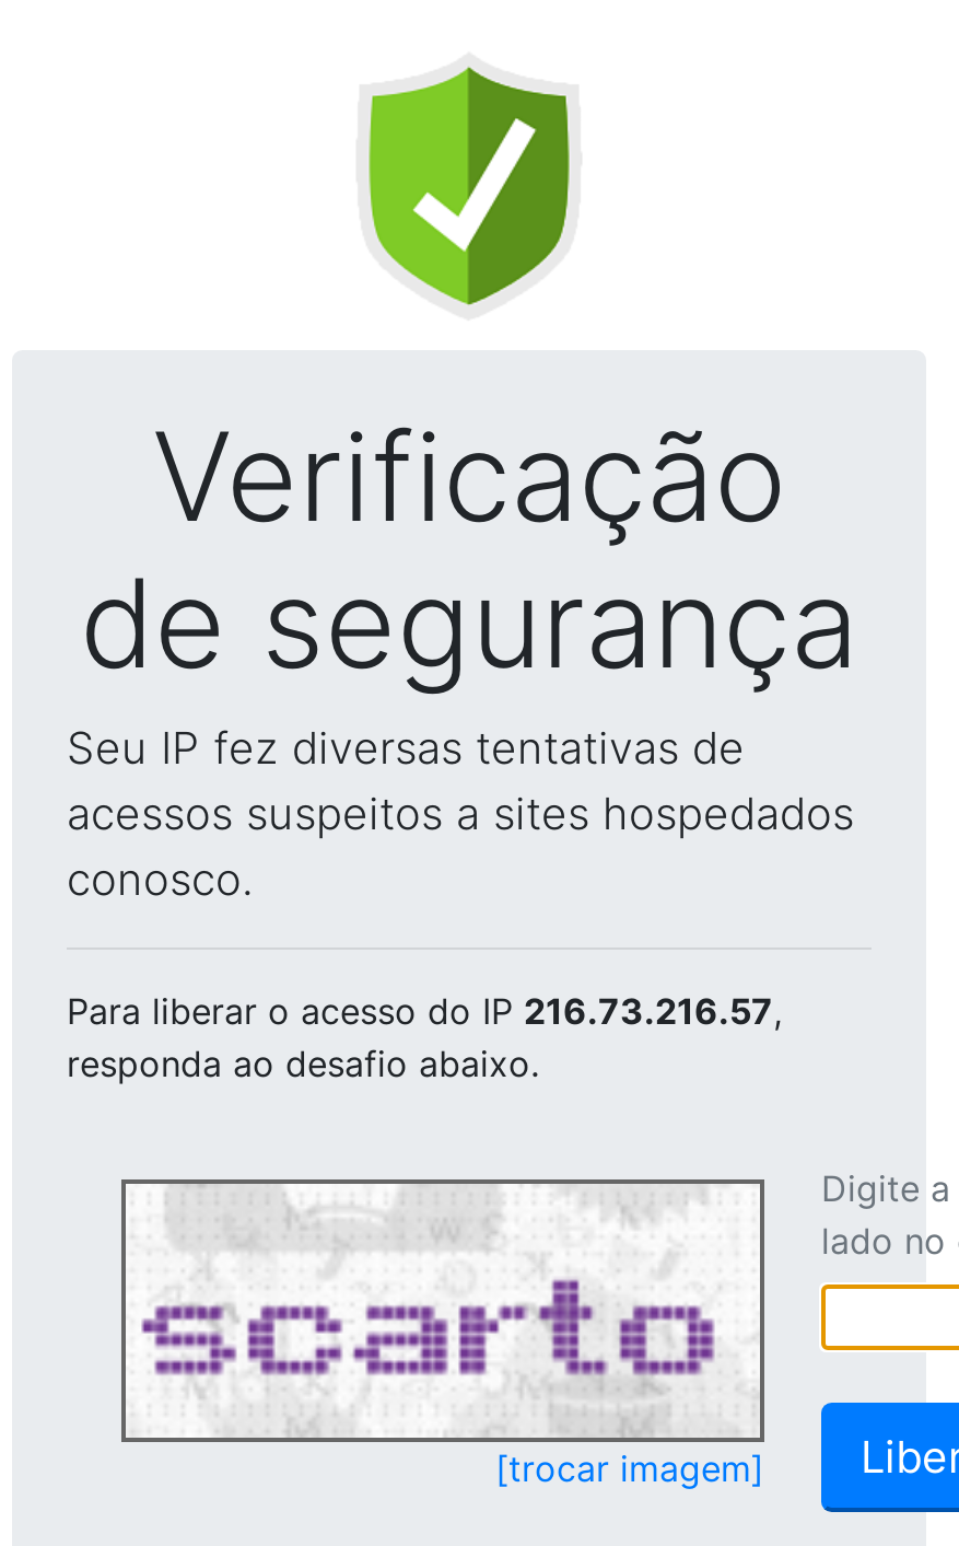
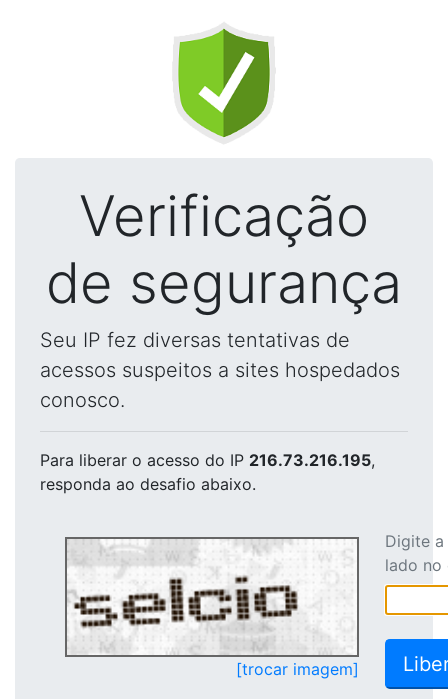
[67,989,782,1033] Para liberar o acesso do IP 216.73.216.57, -> [40,450,375,470] Para liberar o acesso do IP 216.73.216.195,
[130,1188,716,1433] [image] -> [69,541,336,654] [image]

